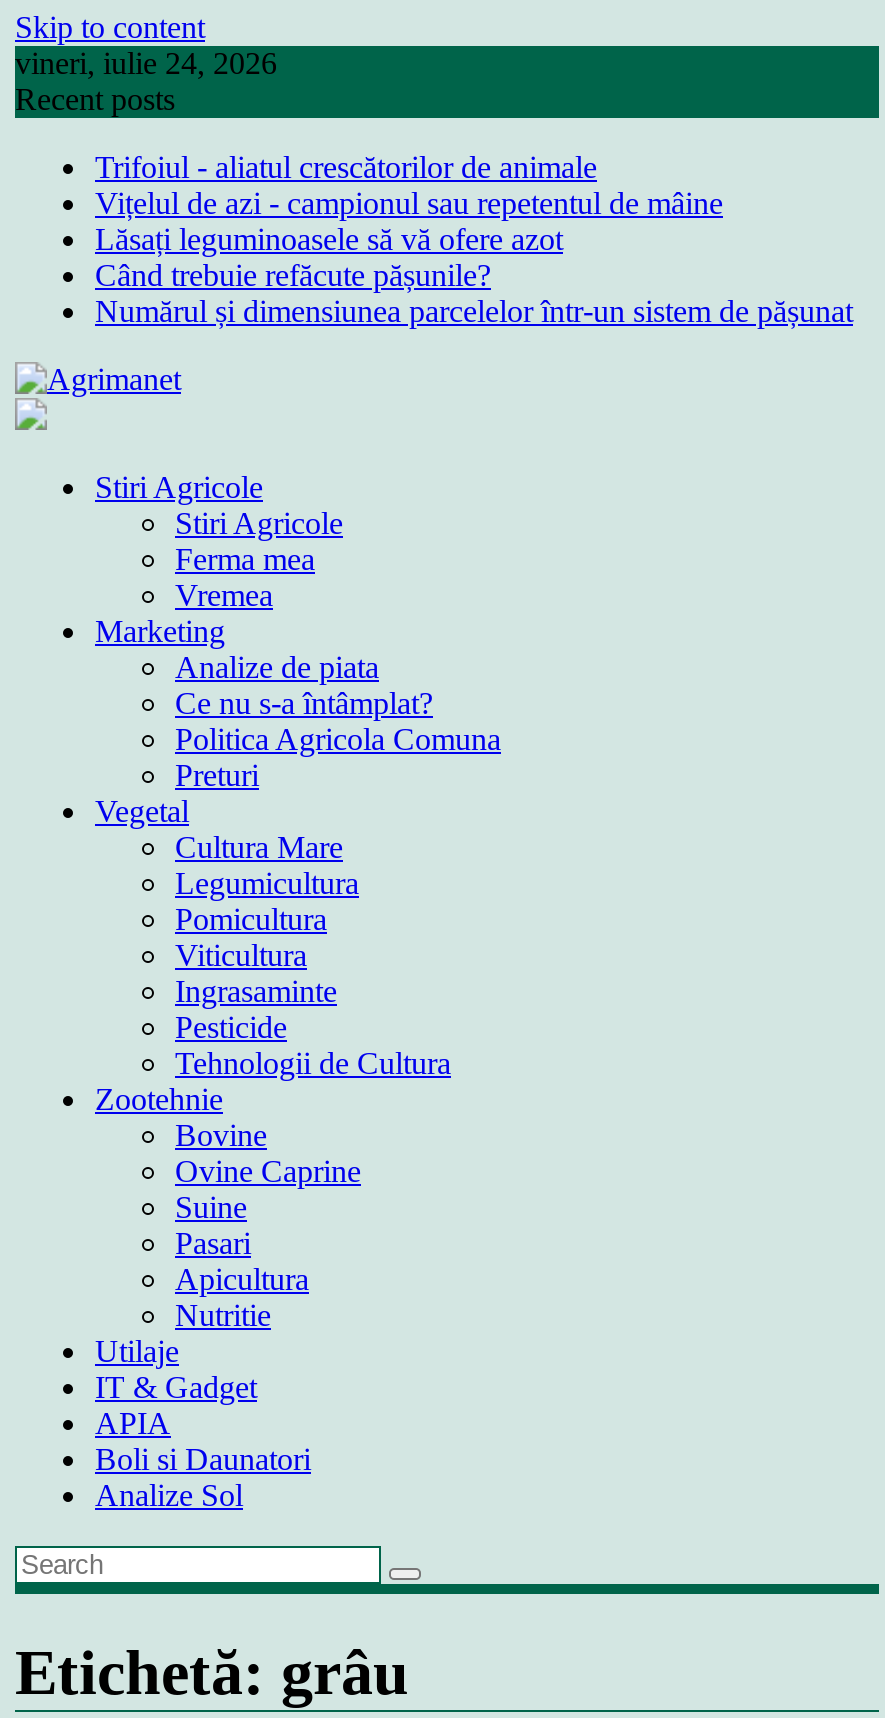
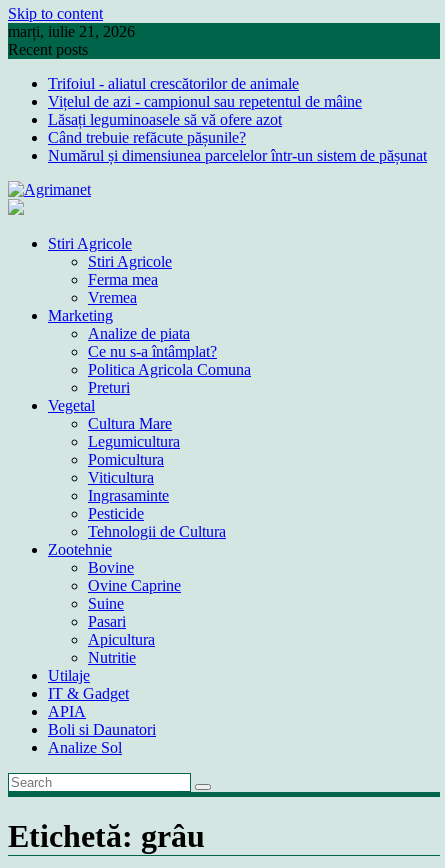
[15,46,277,80] vineri, iulie 24, 2026 -> [8,23,135,40] marți, iulie 21, 2026

